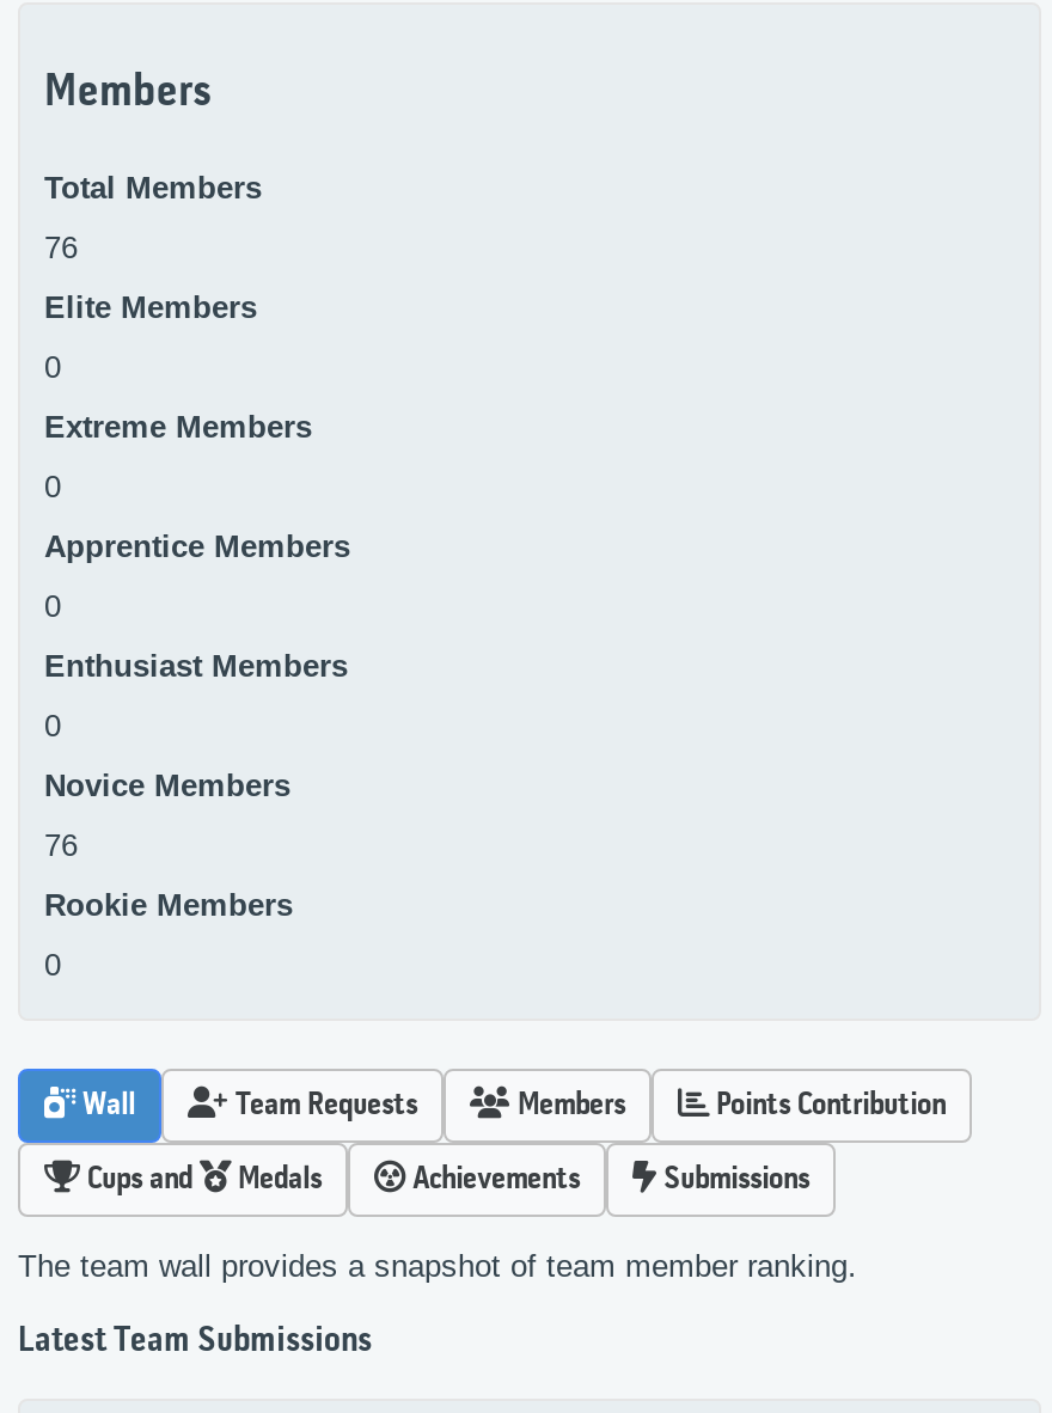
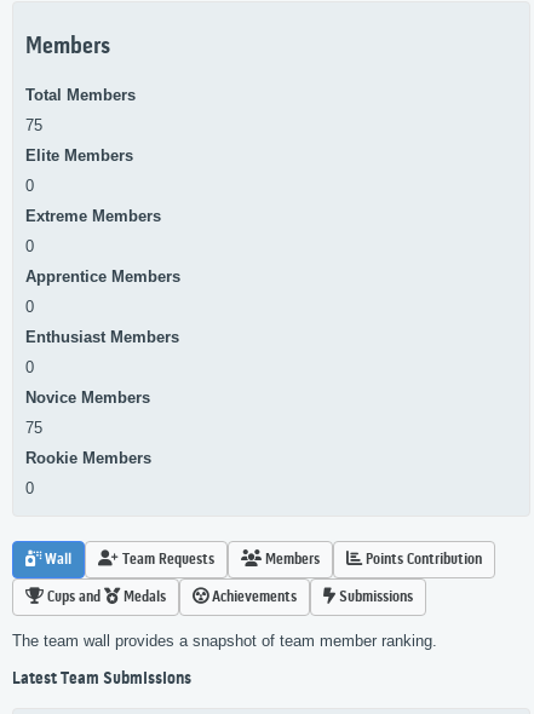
[44,230,78,266] 76 -> [25,117,42,135] 75
[44,828,78,864] 76 -> [25,419,42,437] 75

